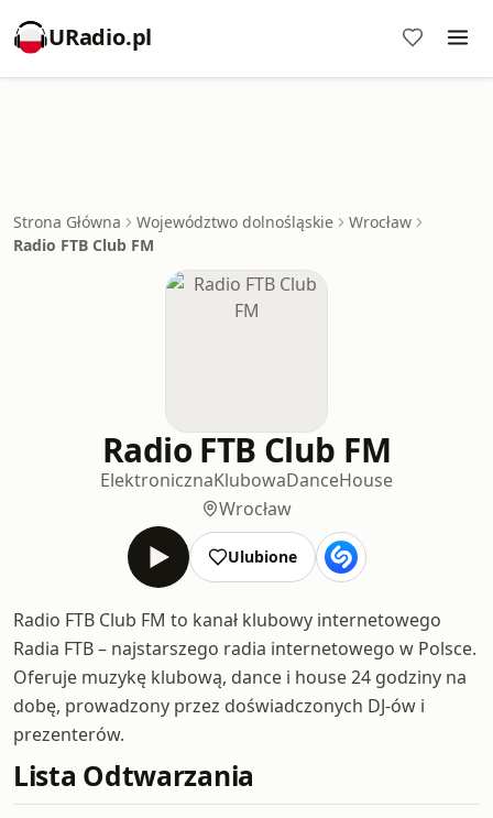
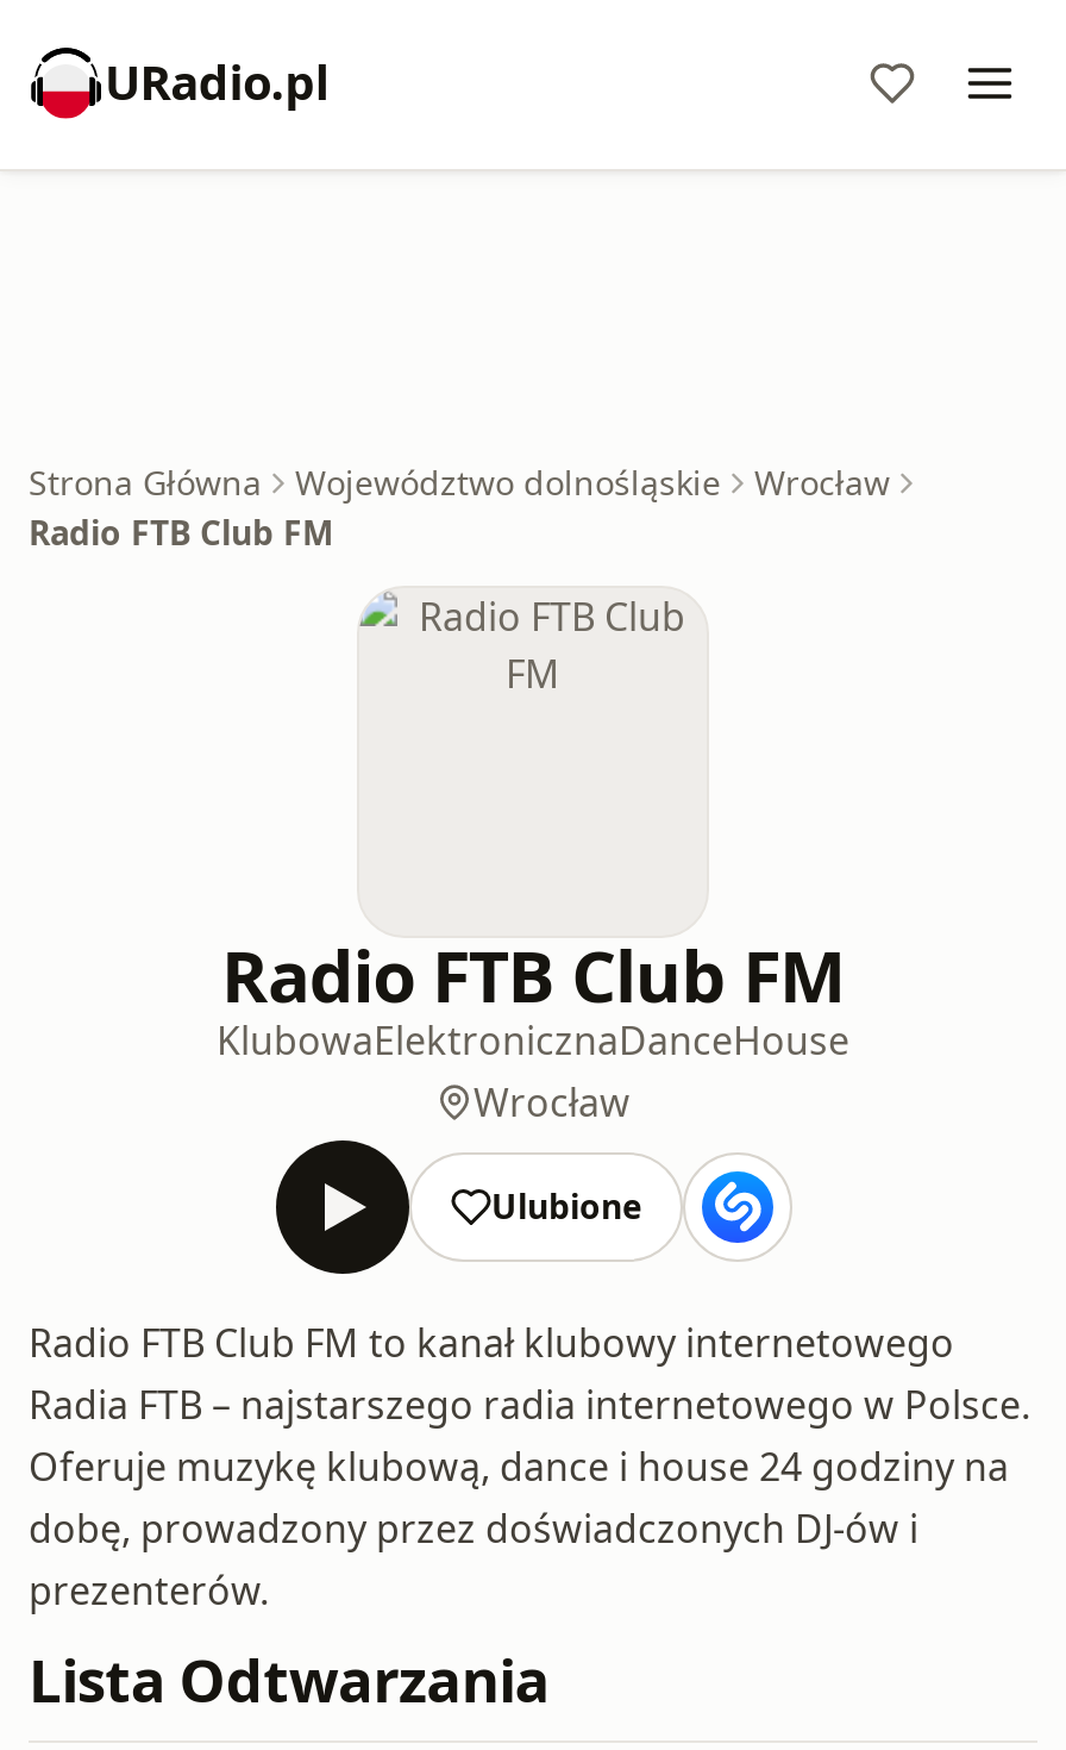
[100,468,393,492] ElektronicznaKlubowaDanceHouse -> [217,1014,849,1067] KlubowaElektronicznaDanceHouse

